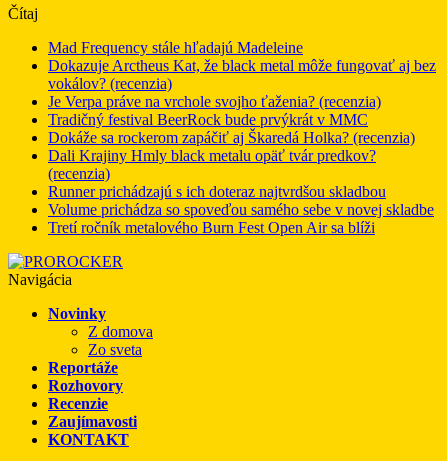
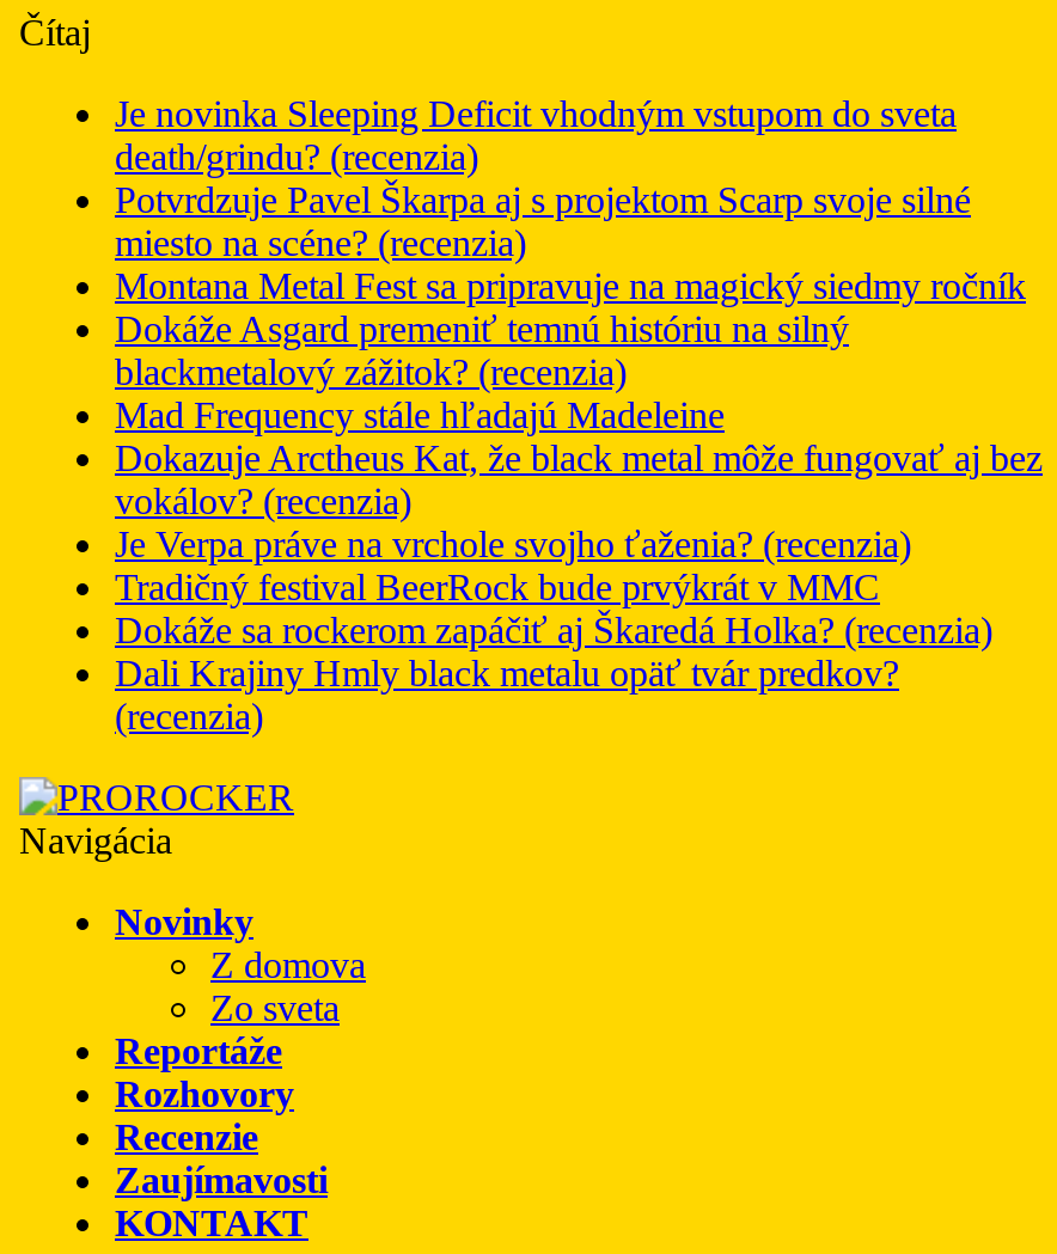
none -> [115,93,1026,392] Je novinka Sleeping Deficit vhodným vstupom do sveta | death/grindu? (recenzia) | Potvrdzuje Pavel Škarpa aj s projektom Scarp svoje silné | miesto na scéne? (recenzia) | Montana Metal Fest sa pripravuje na magický siedmy ročník | Dokáže Asgard premeniť temnú históriu na silný | blackmetalový zážitok? (recenzia)
moved [48,39,436,182] -> [115,394,1043,736]: Mad Frequency stále hľadajú Madeleine | Dokazuje Arctheus Kat, že black metal môže fungovať aj bez | vokálov? (recenzia) | Je Verpa práve na vrchole svojho ťaženia? (recenzia) | Tradičný festival BeerRock bude prvýkrát v MMC | Dokáže sa rockerom zapáčiť aj Škaredá Holka? (recenzia) | Dali Krajiny Hmly black metalu opäť tvár predkov? | (recenzia)
[48,183,434,236] Runner prichádzajú s ich doteraz najtvrdšou skladbou | Volume prichádza so spoveďou samého sebe v novej skladbe | Tretí ročník metalového Burn Fest Open Air sa blíži -> none

